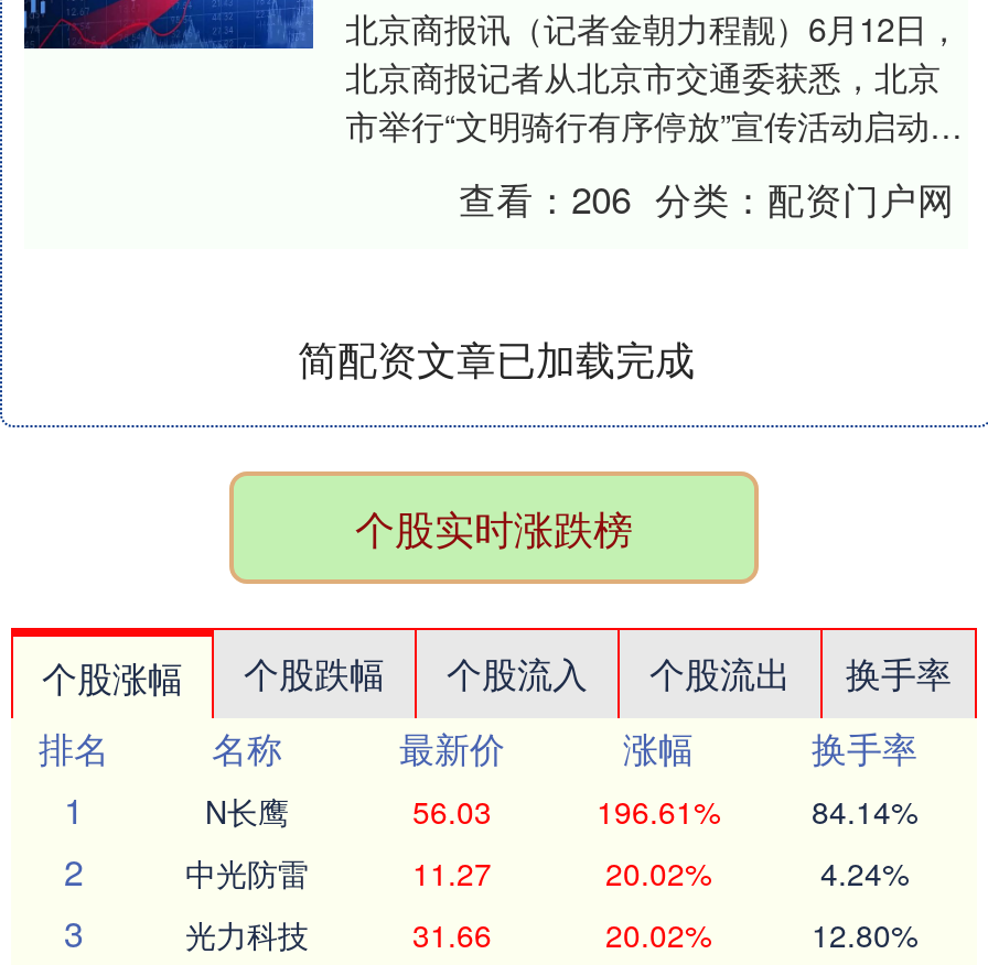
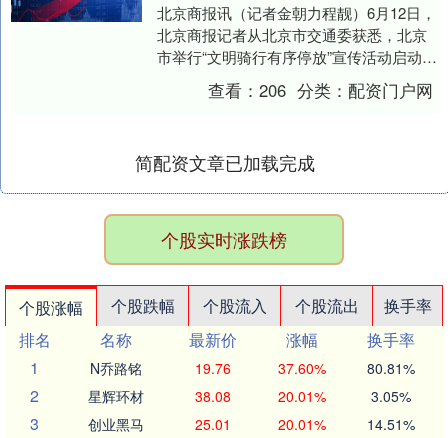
[205,789,917,833] N长鹰 | 56.03 | 196.61% | 84.14% -> [90,358,414,378] N乔路铭 | 19.76 | 37.60% | 80.81%
[185,850,909,894] 中光防雷 | 11.27 | 20.02% | 4.24% -> [88,386,410,406] 星辉环材 | 38.08 | 20.01% | 3.05%
[185,912,917,956] 光力科技 | 31.66 | 20.02% | 12.80% -> [88,414,414,434] 创业黑马 | 25.01 | 20.01% | 14.51%

